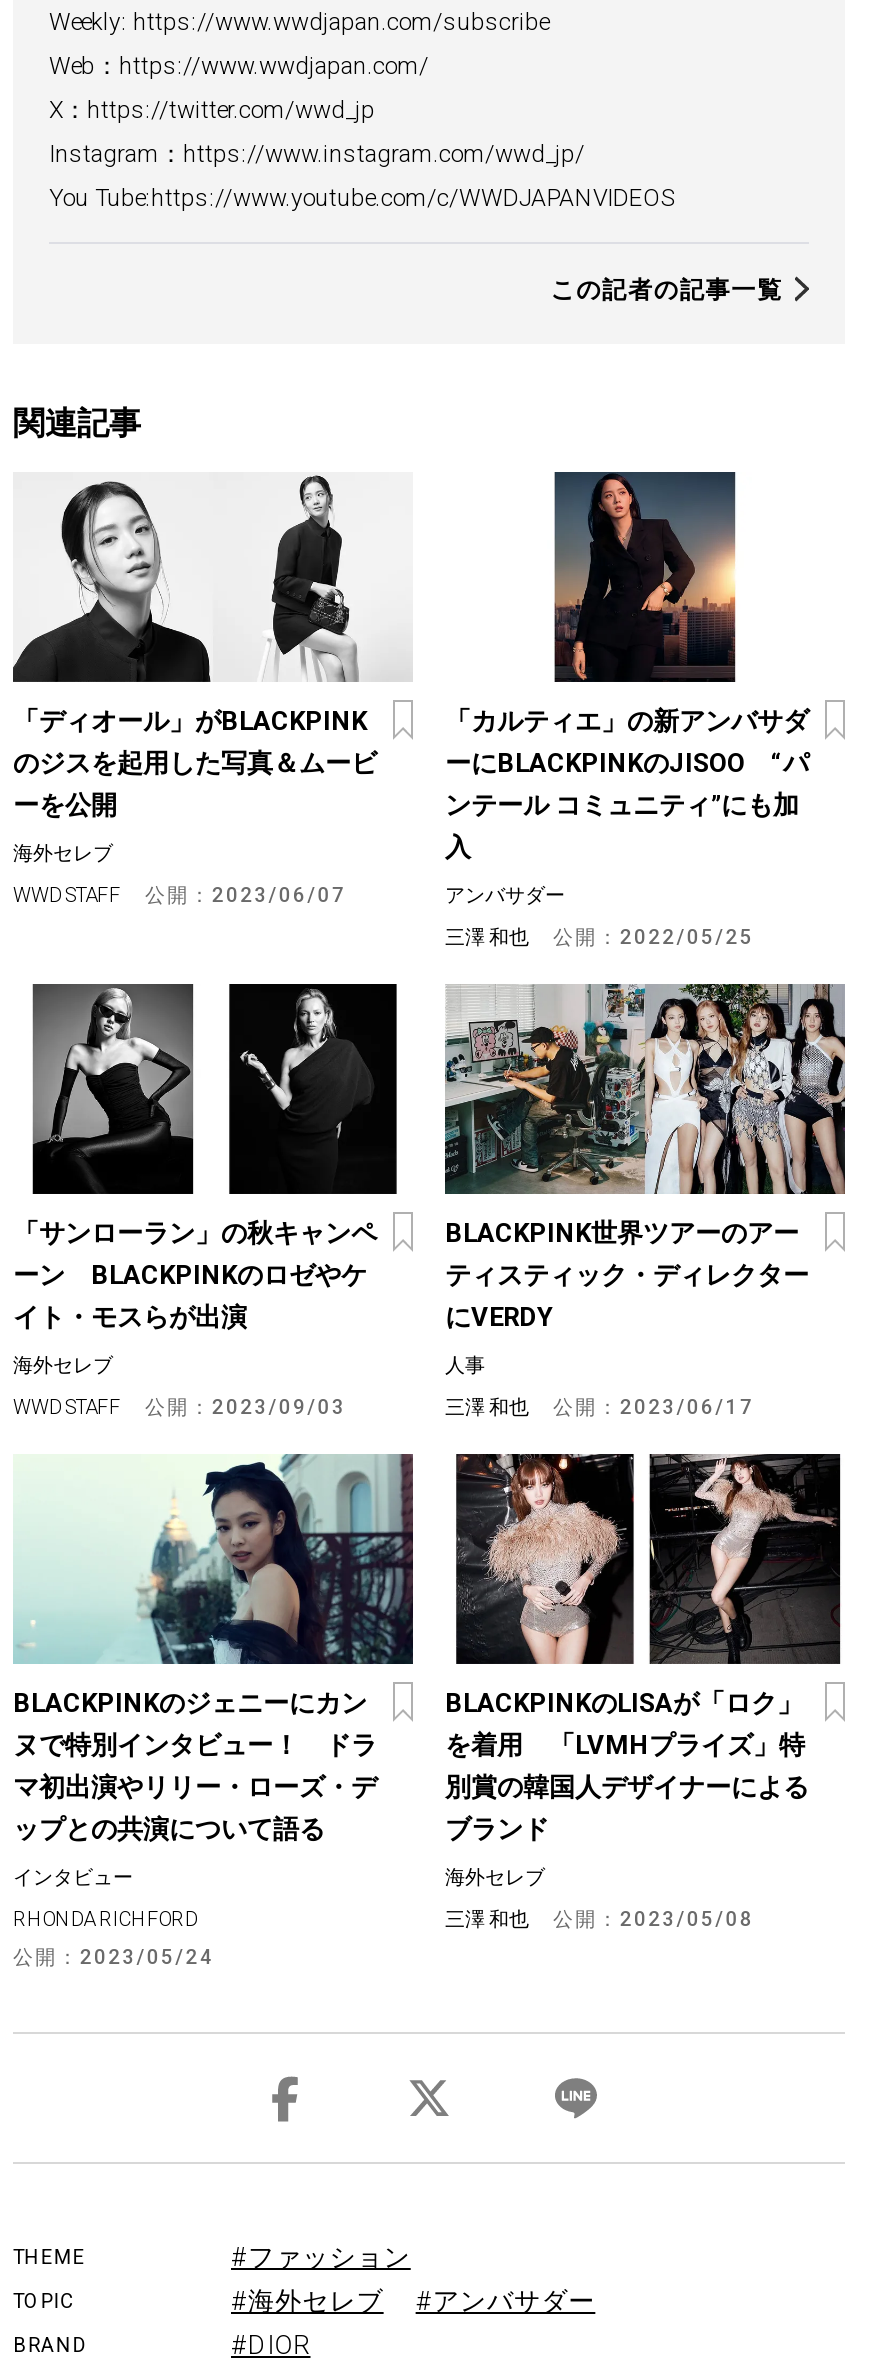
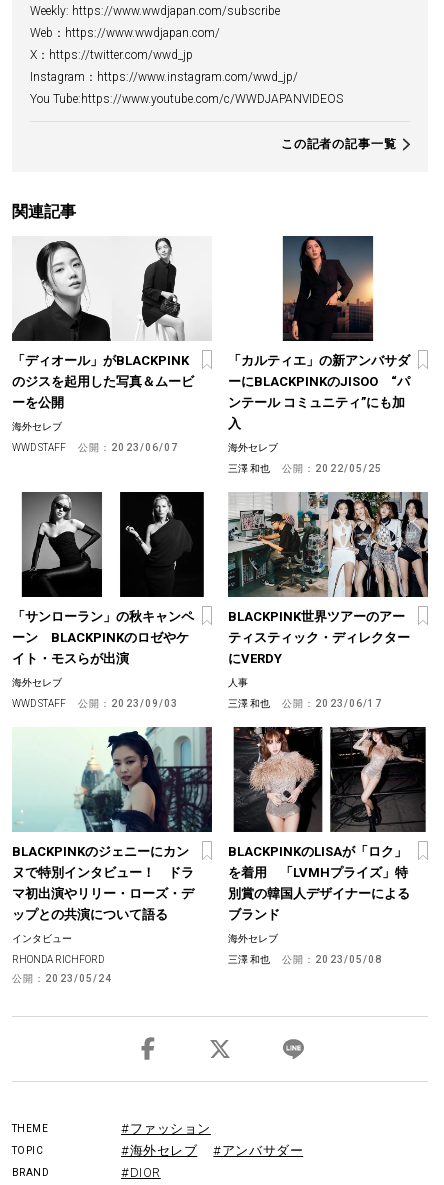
[445,884,565,906] アンバサダー -> [228,442,278,453] 海外セレブ

